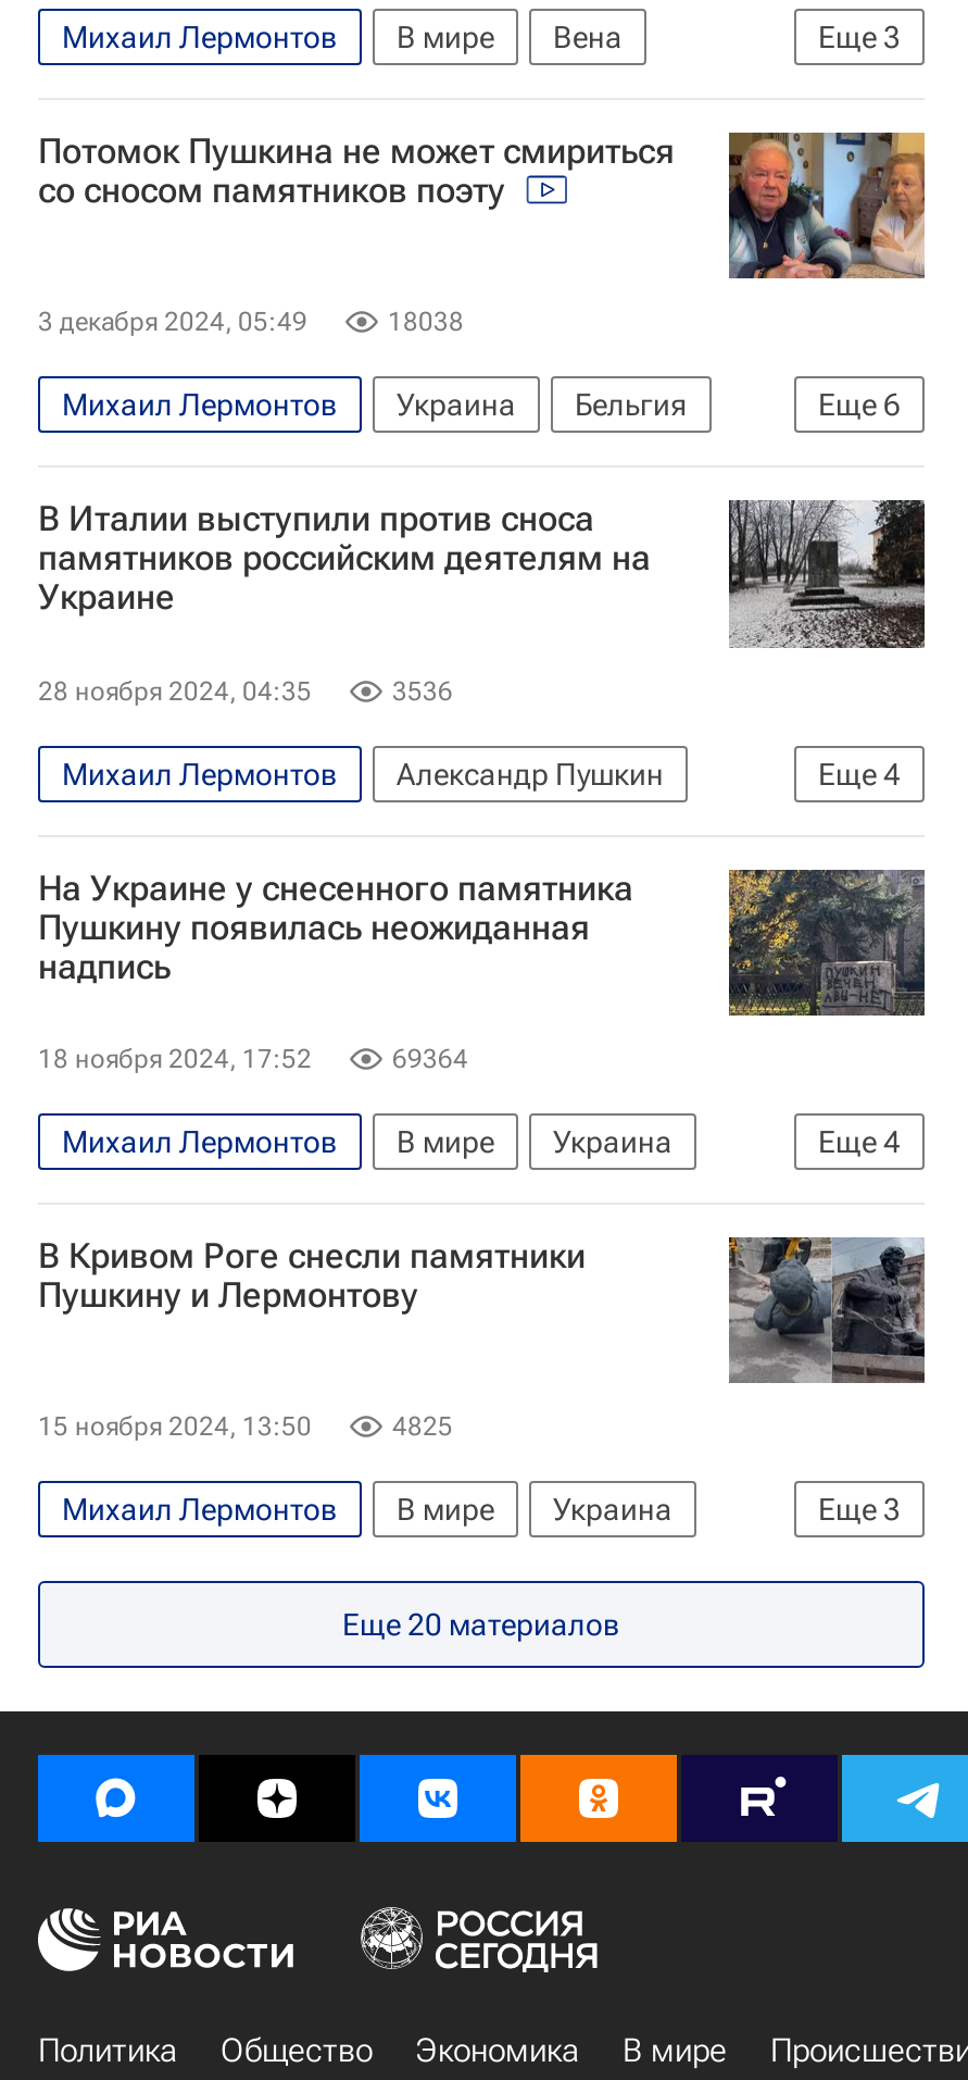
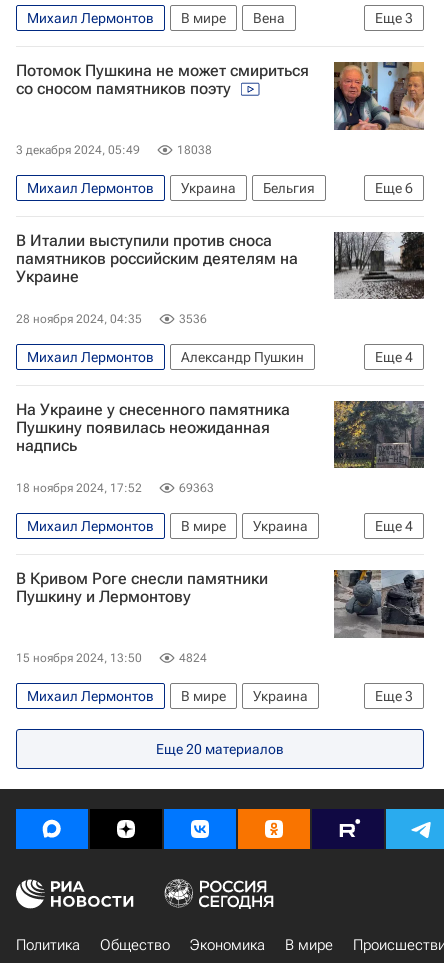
[392,1043,468,1073] 69364 -> [179,481,214,495] 69363
[392,1411,453,1442] 4825 -> [179,650,207,664] 4824

